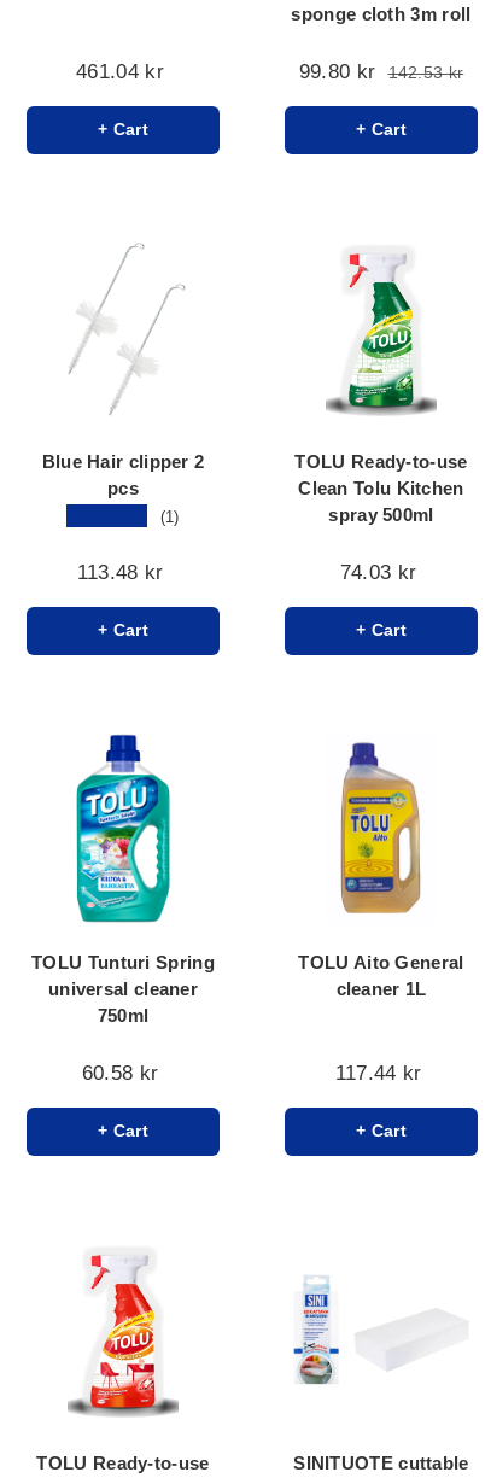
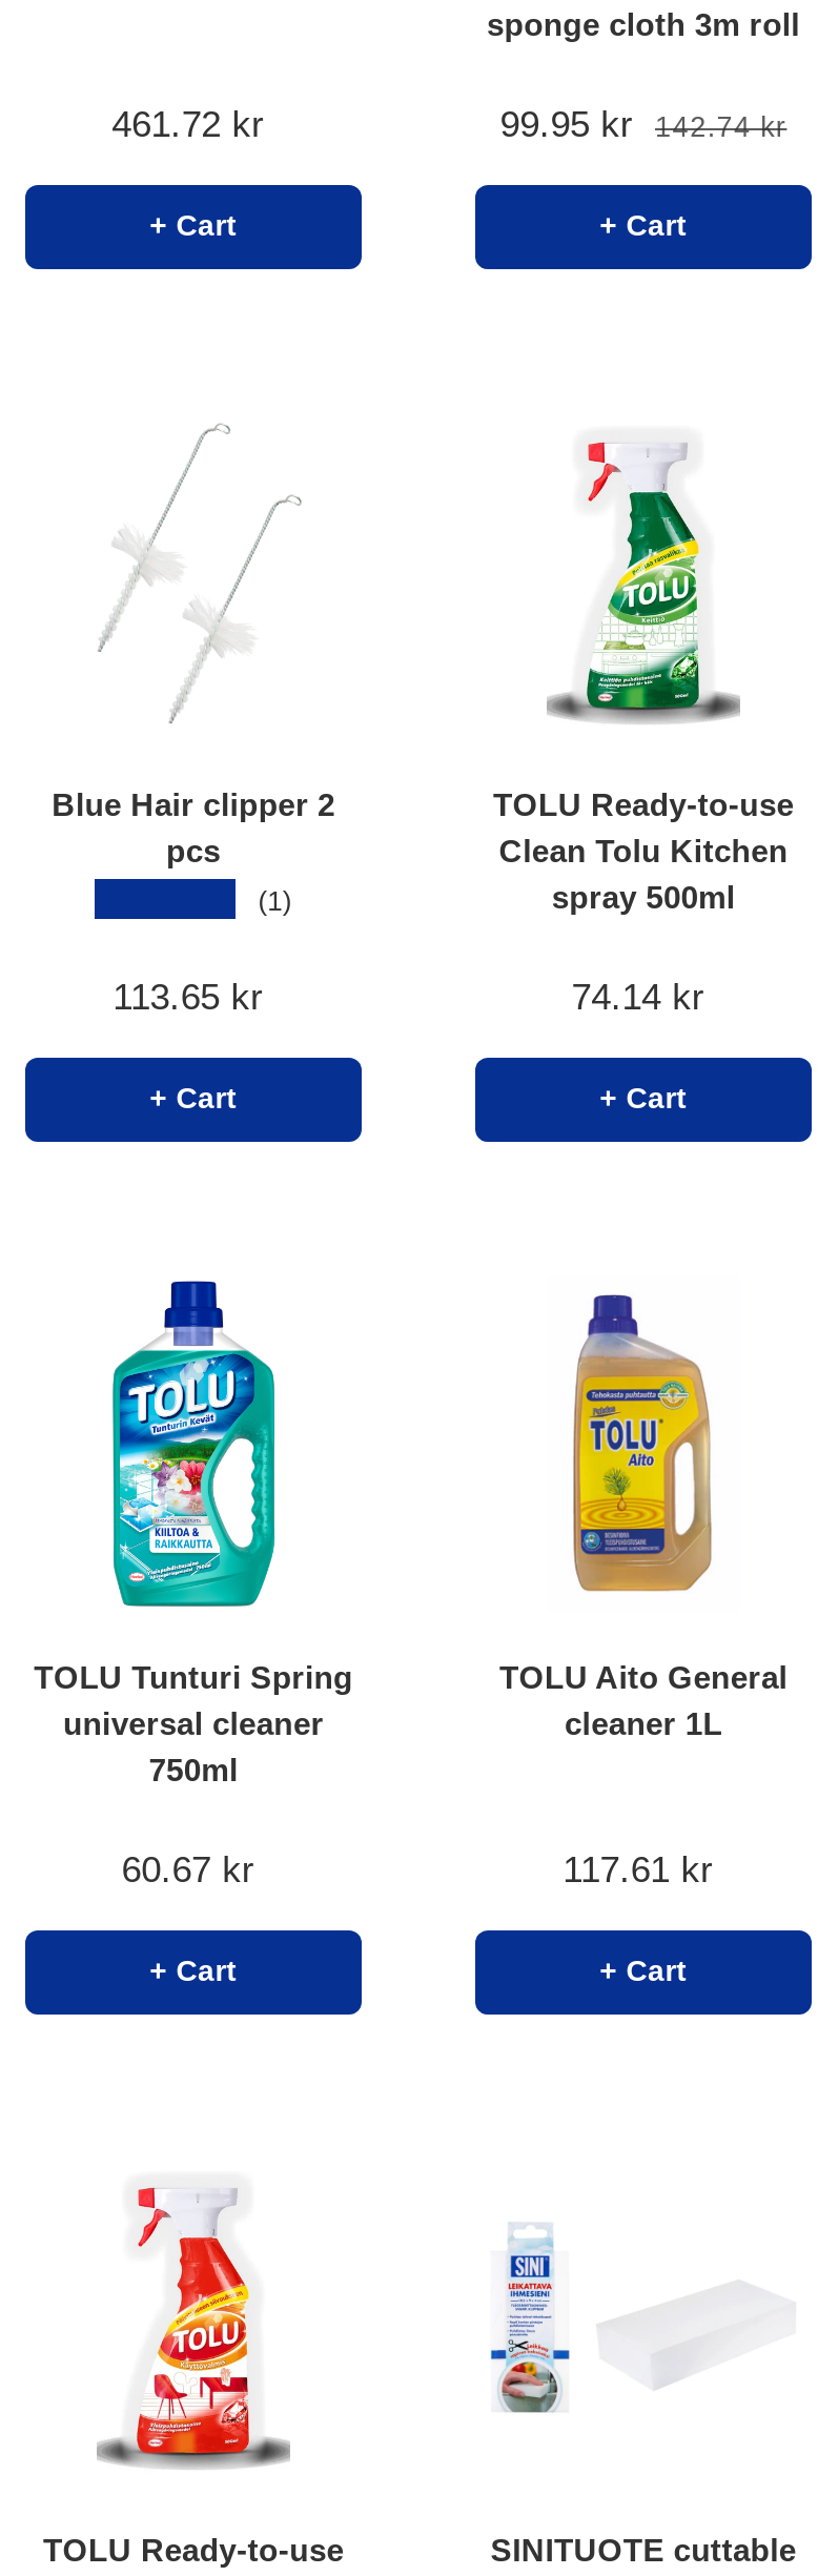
[76,59,164,83] 461.04 kr -> [112,103,265,146] 461.72 kr
[299,59,463,83] 99.80 kr 142.53 kr -> [500,103,787,146] 99.95 kr 142.74 kr
[77,560,163,584] 113.48 kr -> [113,976,263,1018] 113.65 kr
[340,560,416,584] 74.03 kr -> [572,976,705,1018] 74.14 kr
[82,1061,158,1085] 60.58 kr -> [122,1849,255,1891] 60.67 kr
[335,1061,421,1085] 117.44 kr -> [563,1849,713,1891] 117.61 kr

